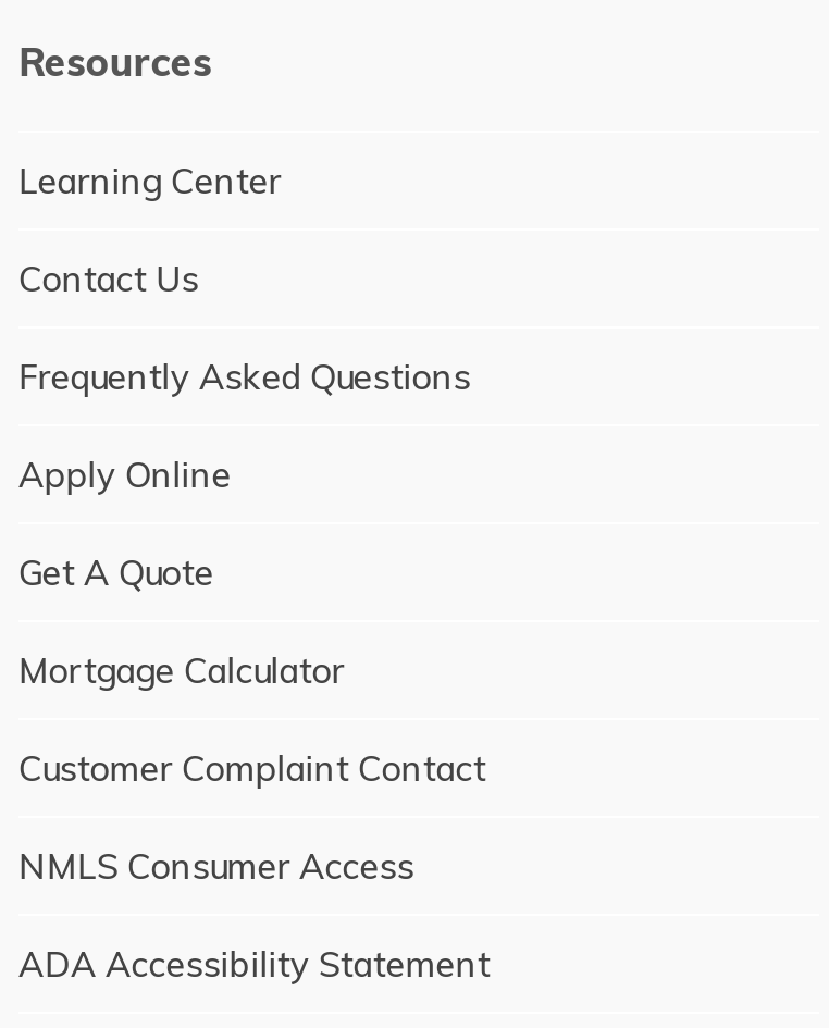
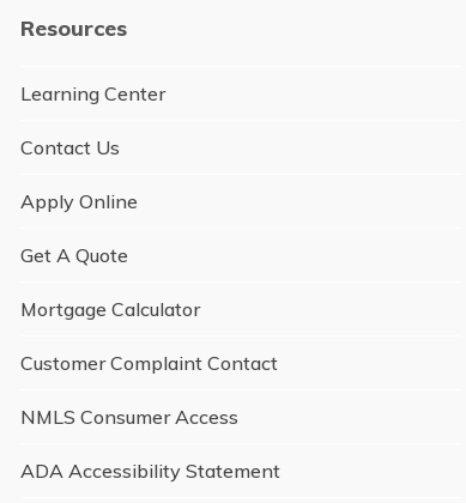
[18,354,471,398] Frequently Asked Questions -> none

